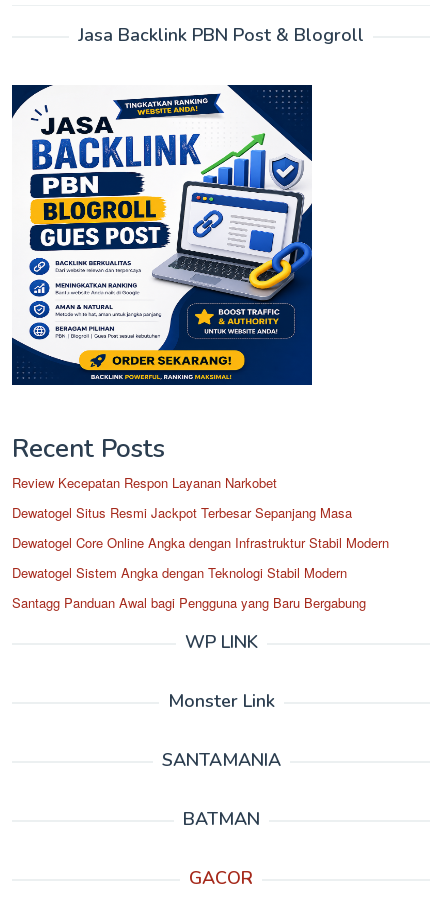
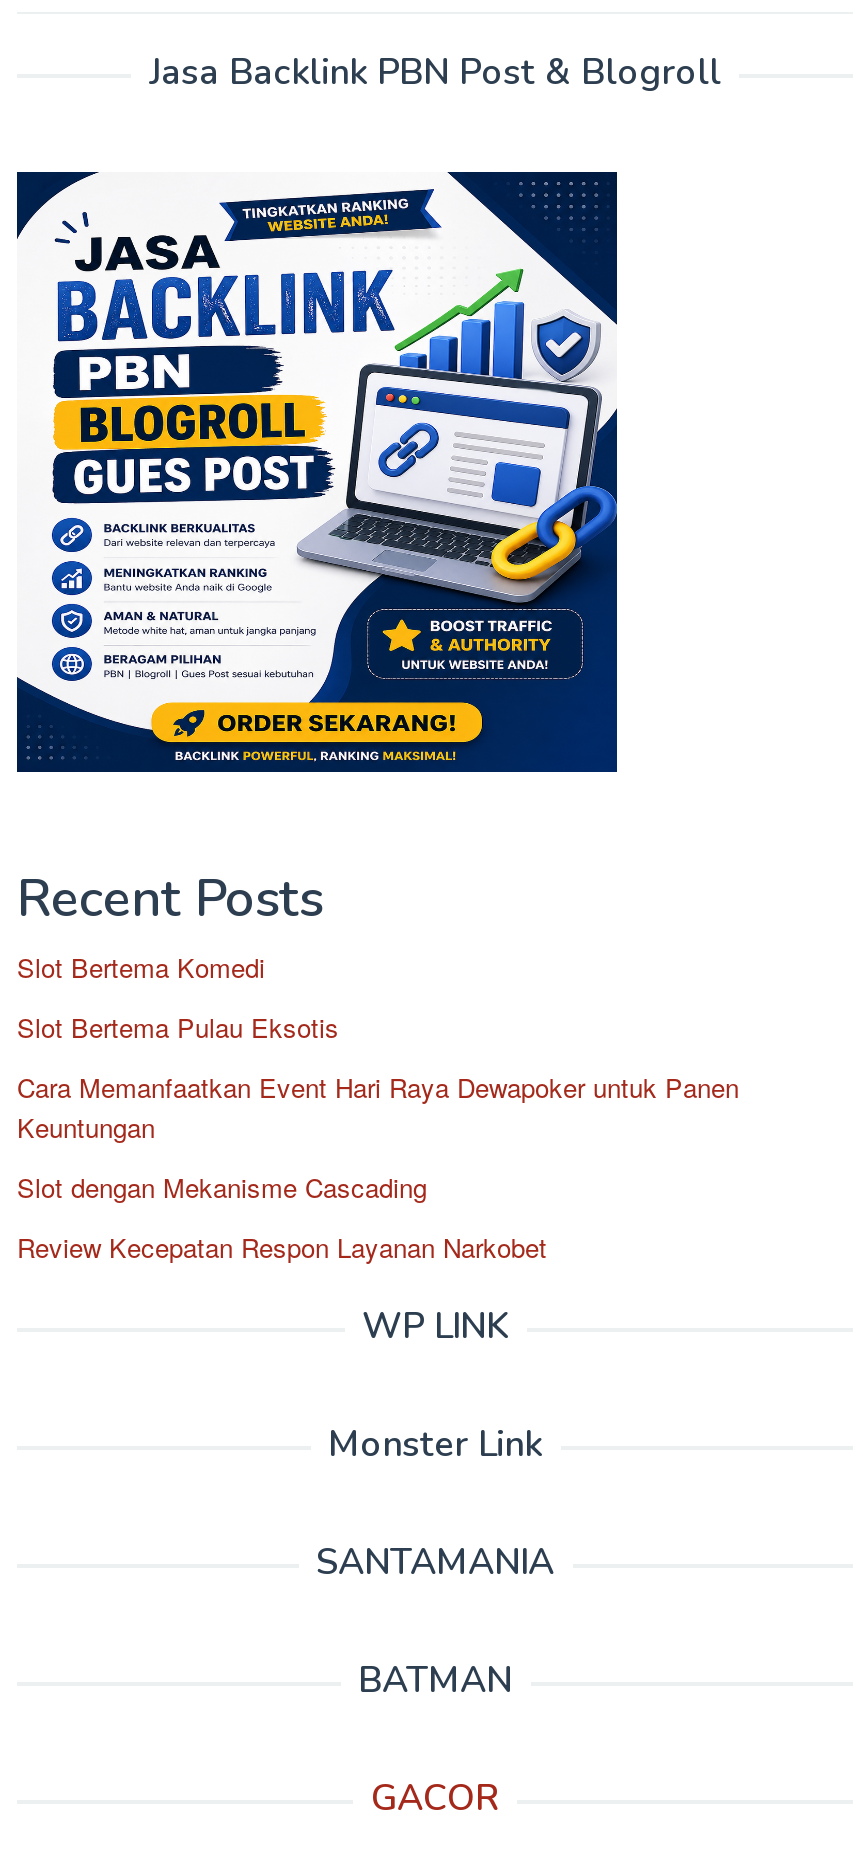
none -> [17,948,739,1206] Slot Bertema Komedi | Slot Bertema Pulau Eksotis | Cara Memanfaatkan Event Hari Raya Dewapoker untuk Panen | Keuntungan | Slot dengan Mekanisme Cascading
moved [12,473,277,492] -> [17,1228,547,1266]: Review Kecepatan Respon Layanan Narkobet
[12,503,389,612] Dewatogel Situs Resmi Jackpot Terbesar Sepanjang Masa | Dewatogel Core Online Angka dengan Infrastruktur Stabil Modern | Dewatogel Sistem Angka dengan Teknologi Stabil Modern | Santagg Panduan Awal bagi Pengguna yang Baru Bergabung -> none

